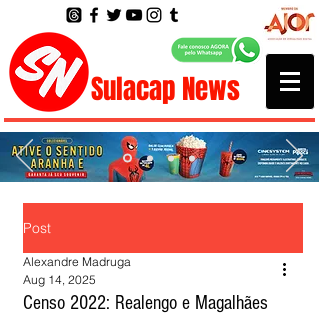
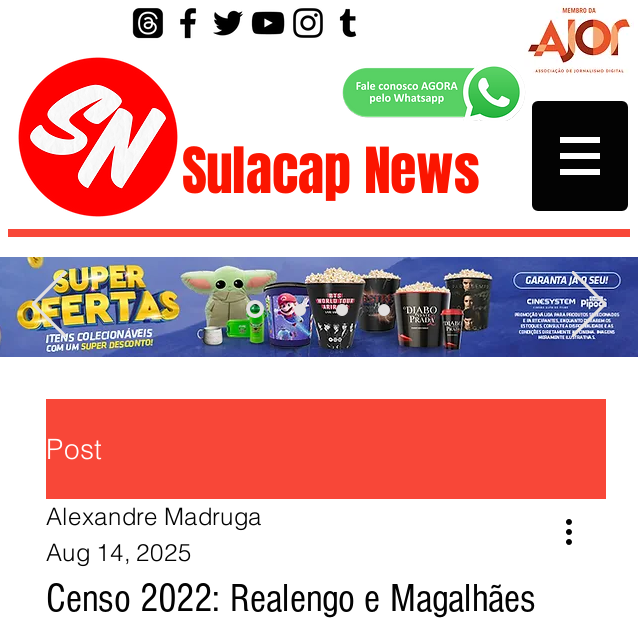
[3,131,317,183] [image] -> [6,255,634,359] [image]

